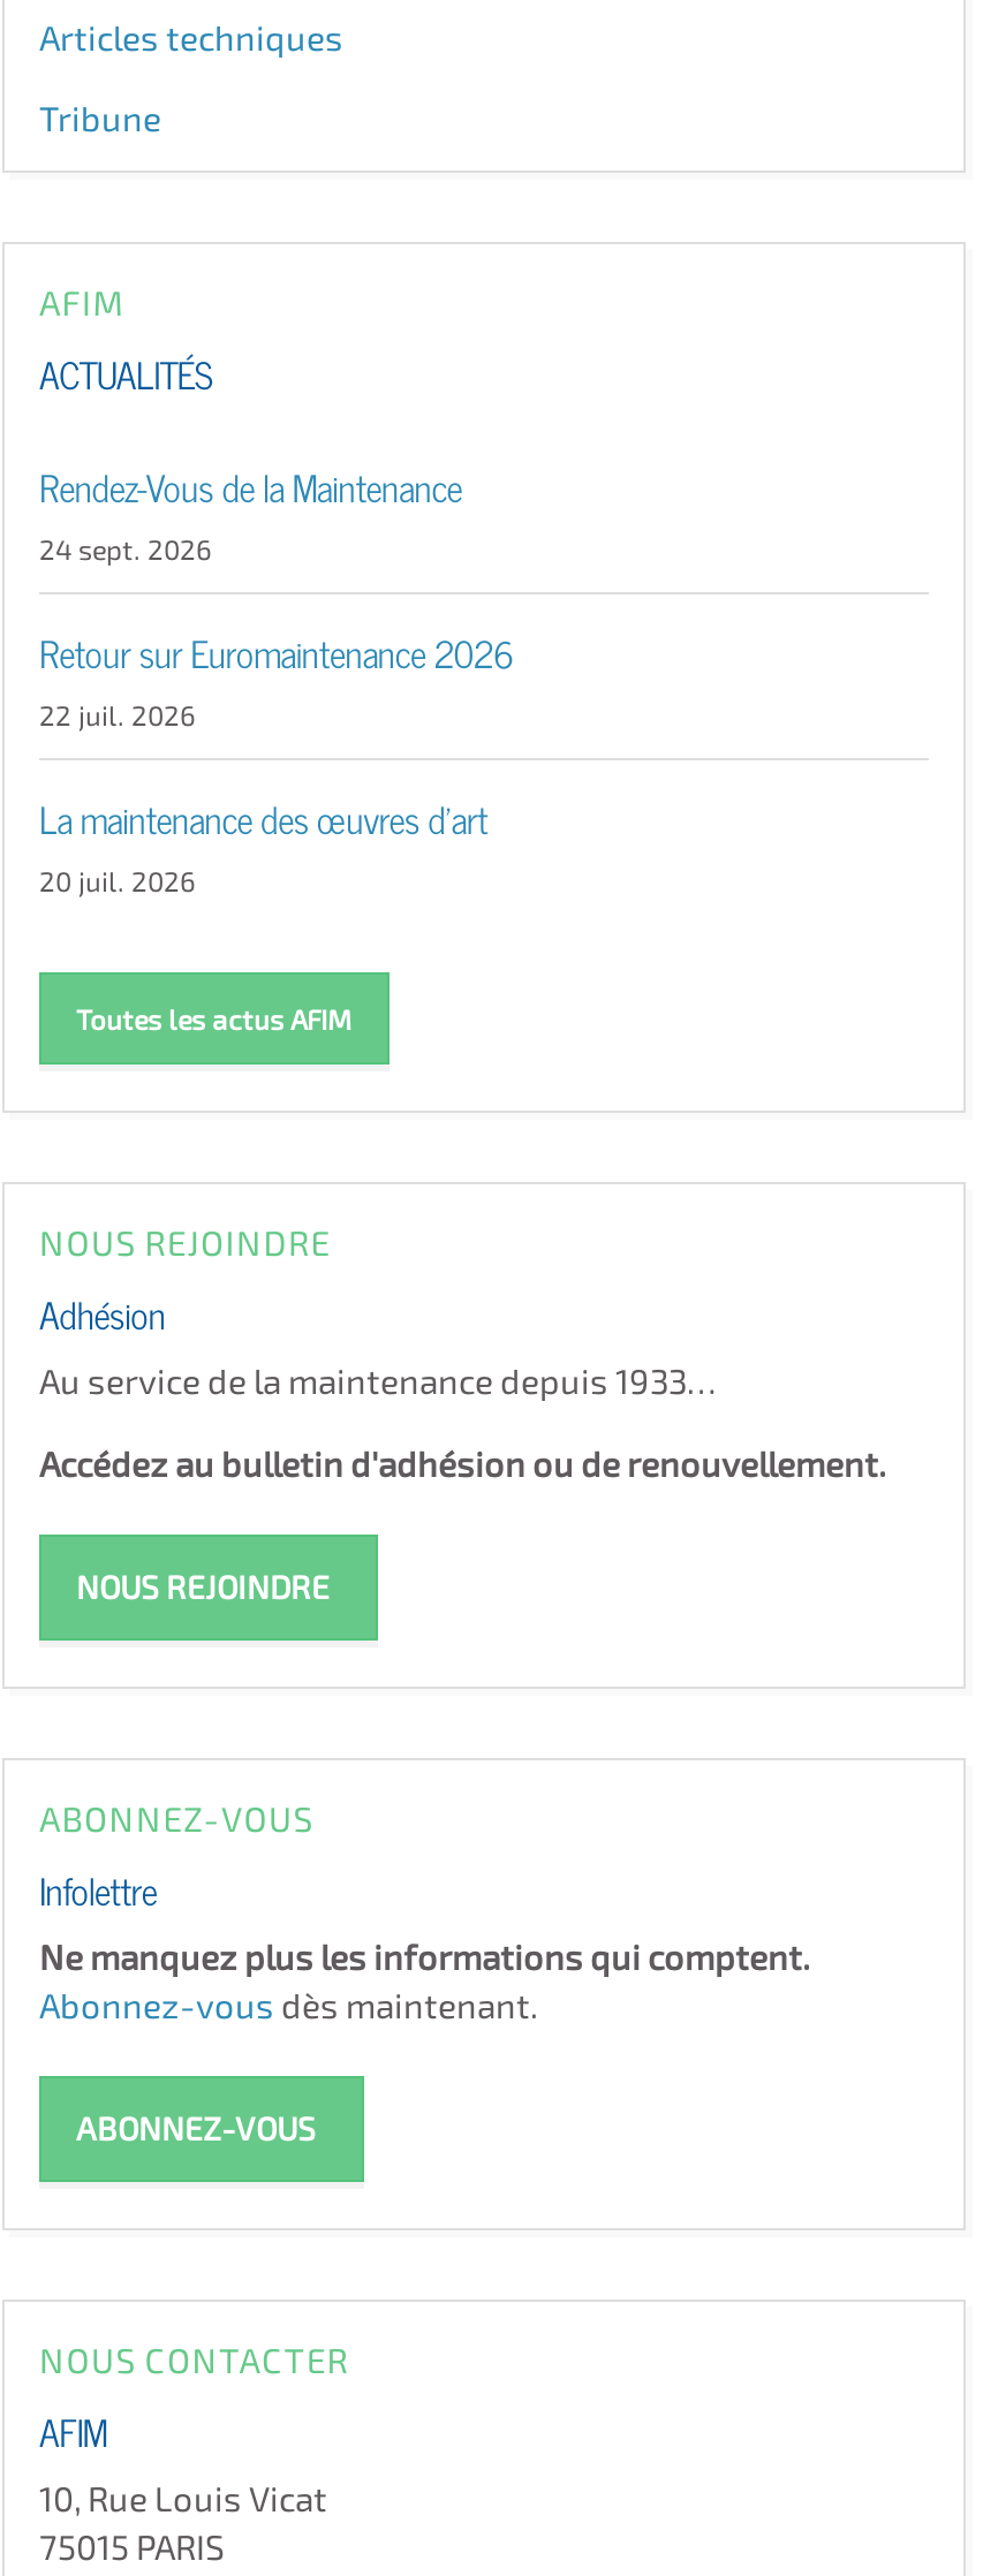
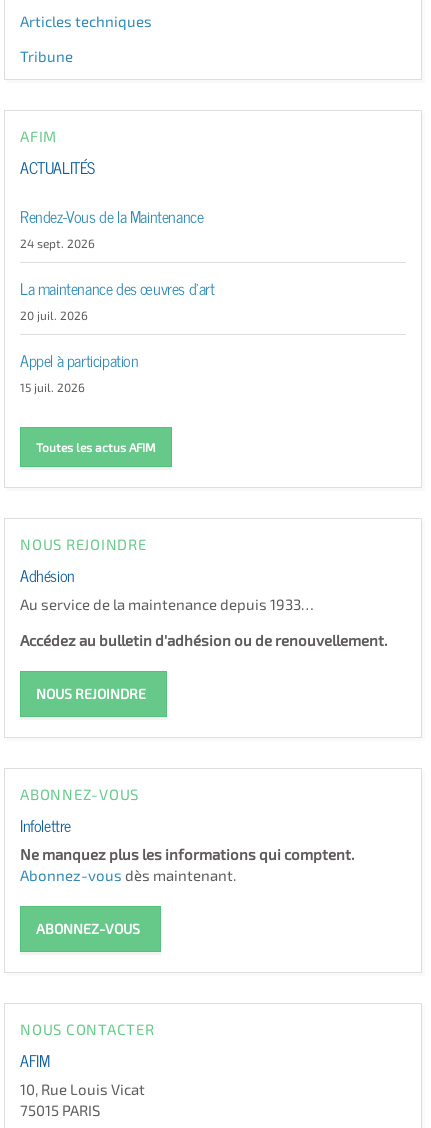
[39,621,513,729] Retour sur Euromaintenance 2026 | 22 juil. 2026 -> none
moved [39,787,488,895] -> [20,274,215,321]: La maintenance des œuvres d'art | 20 juil. 2026
none -> [20,346,139,393] Appel à participation | 15 juil. 2026

